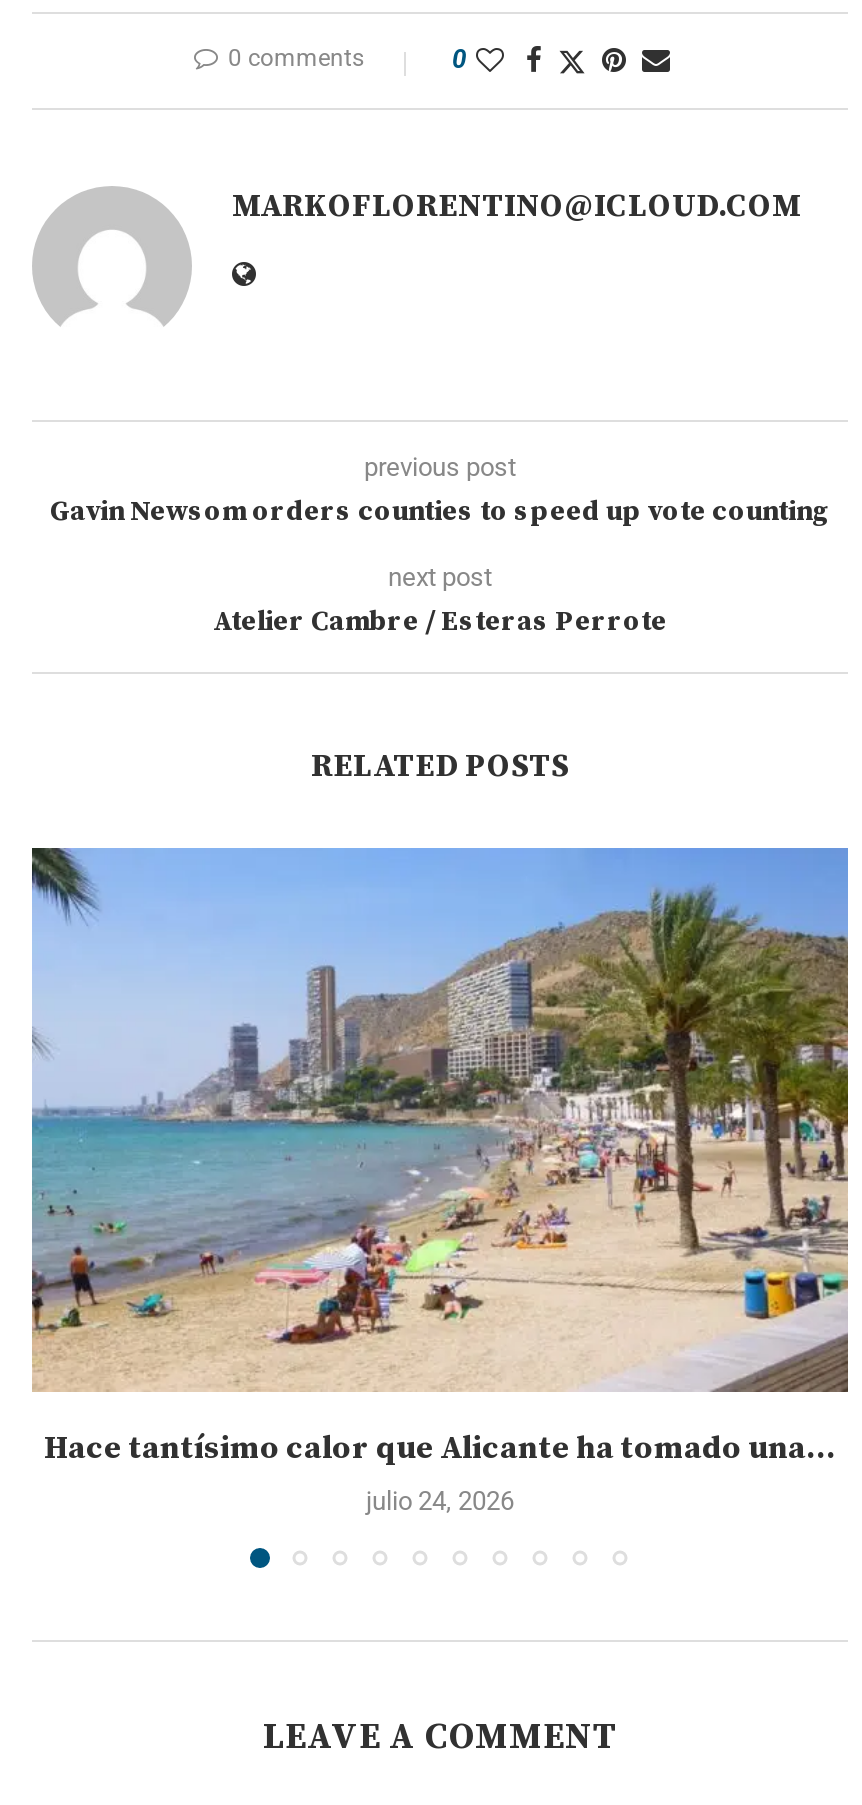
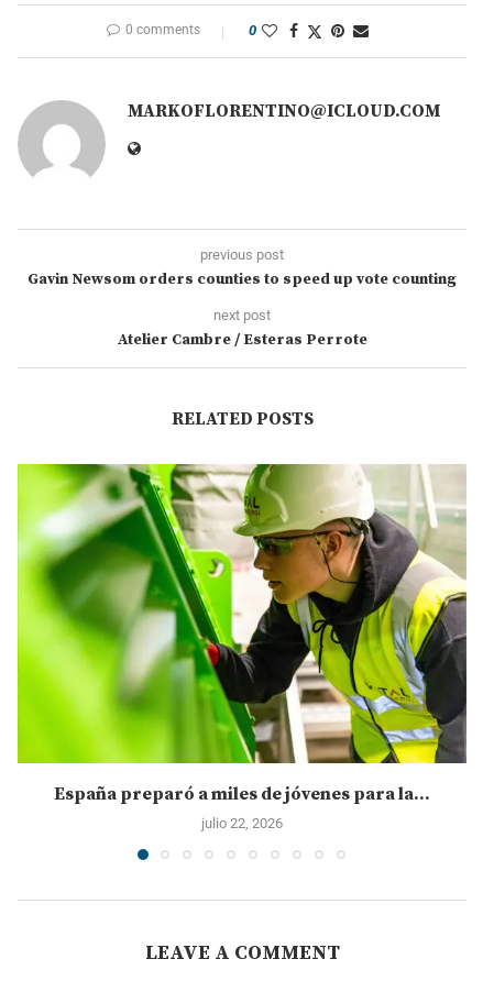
[30,846,850,1516] [image] | Hace tantísimo calor que Alicante ha tomado una... | julio 24, 2026 -> [17,463,468,831] [image] | España preparó a miles de jóvenes para la... | julio 22, 2026

